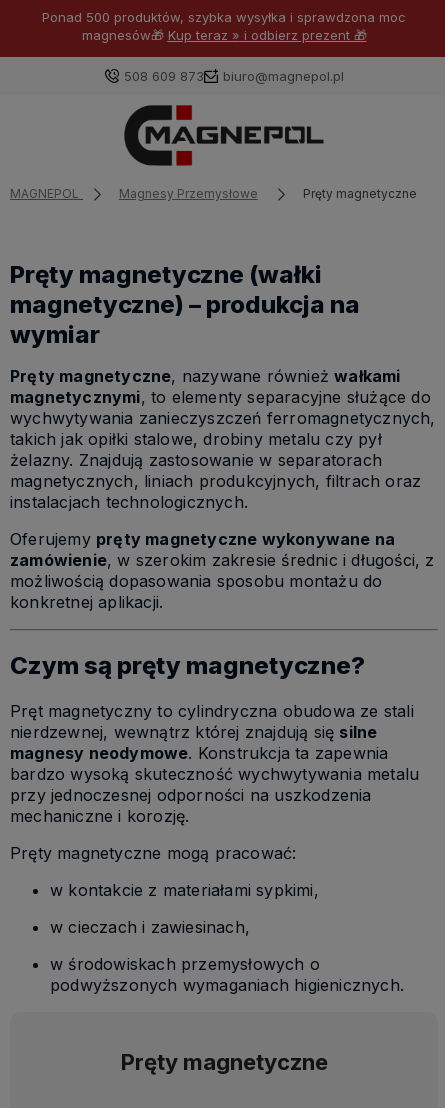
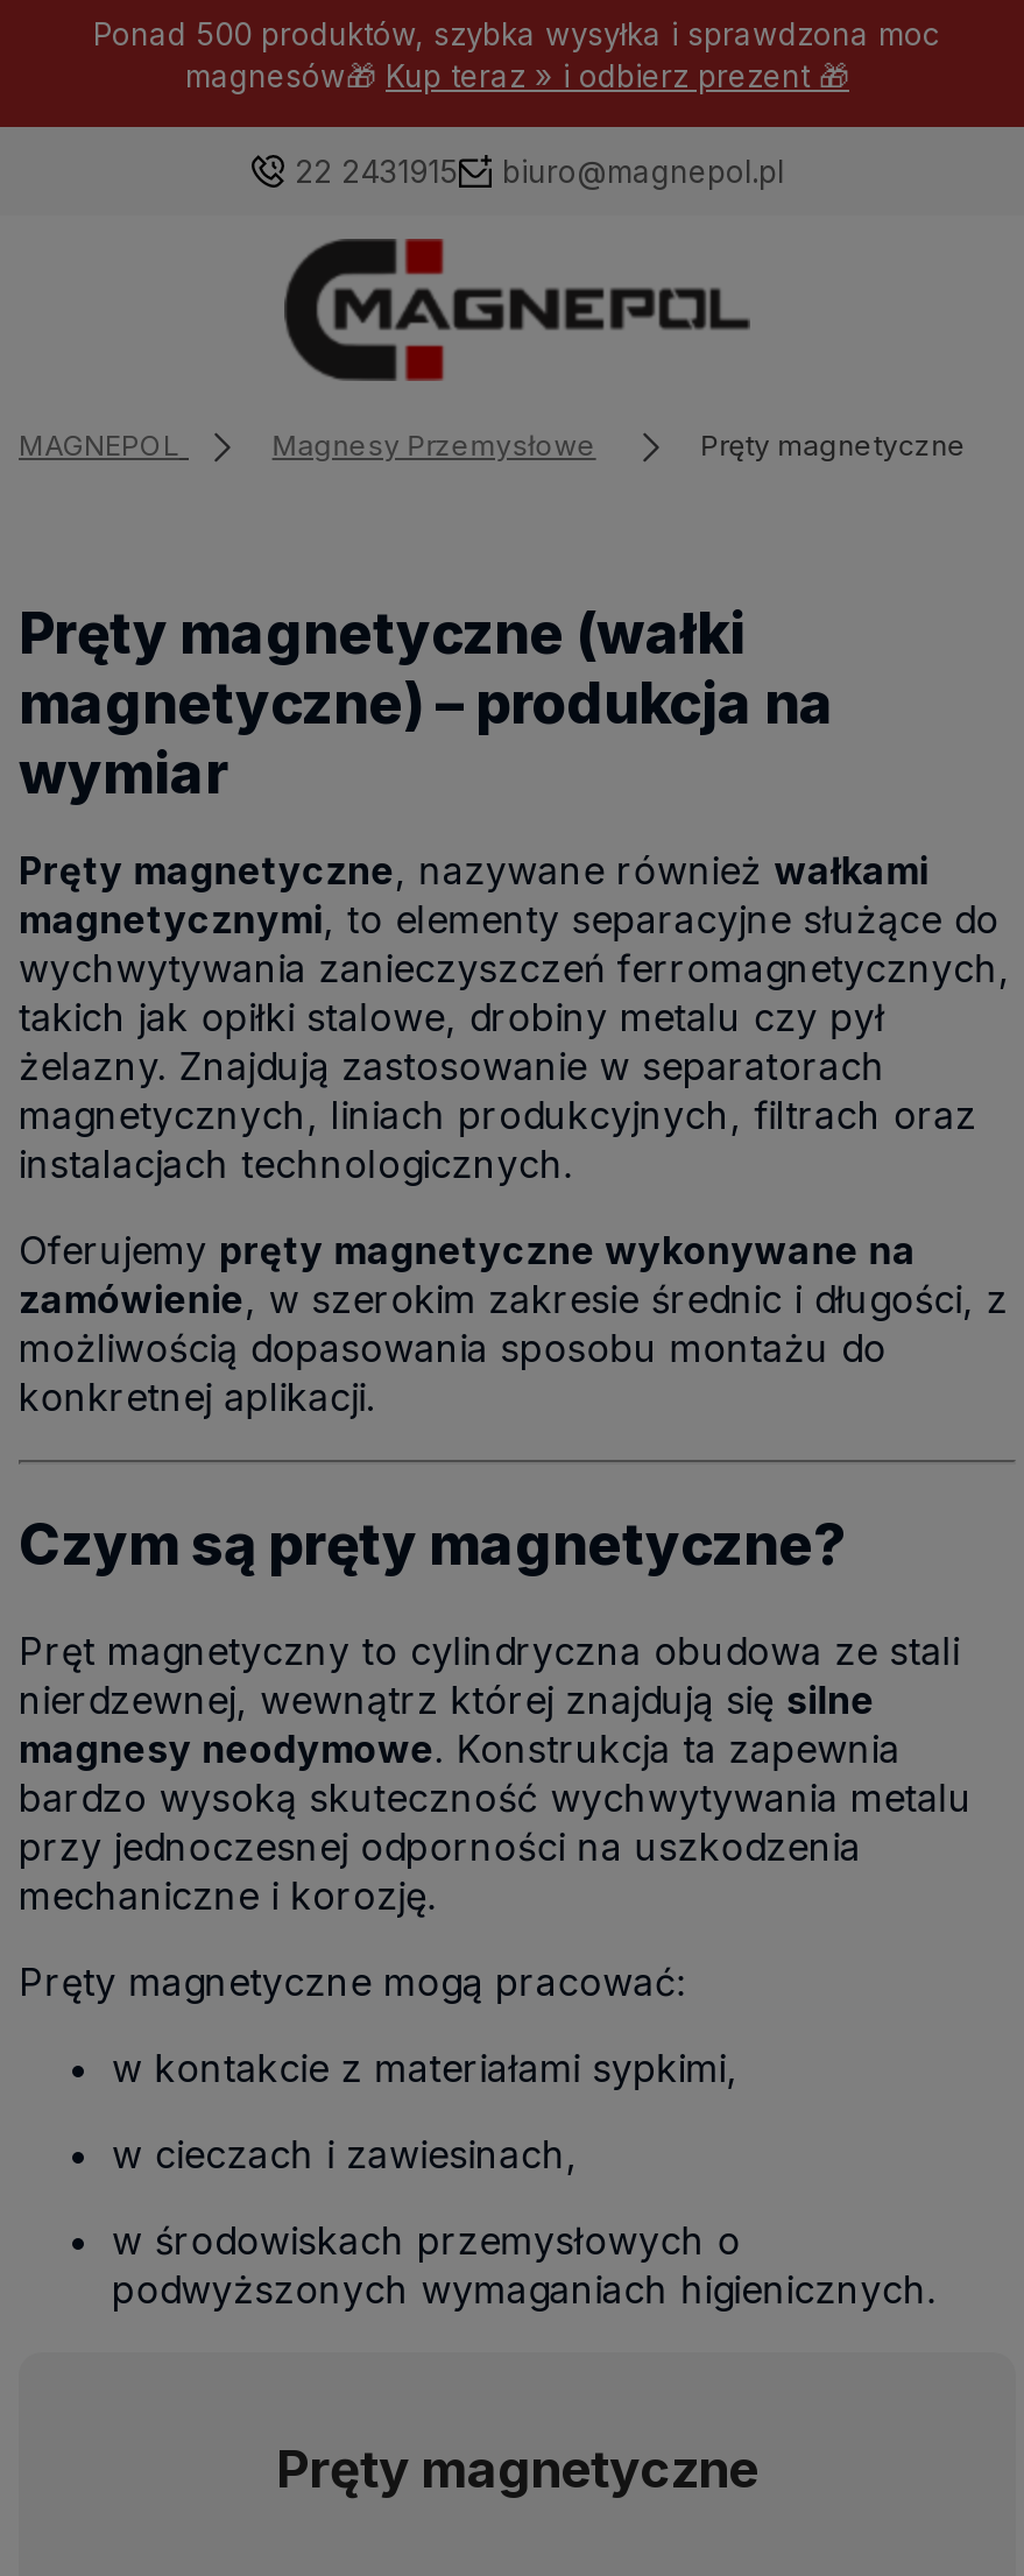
[123,68,343,84] 508 609 873 biuro@magnepol.pl -> [295,153,784,190] 22 2431915 biuro@magnepol.pl

